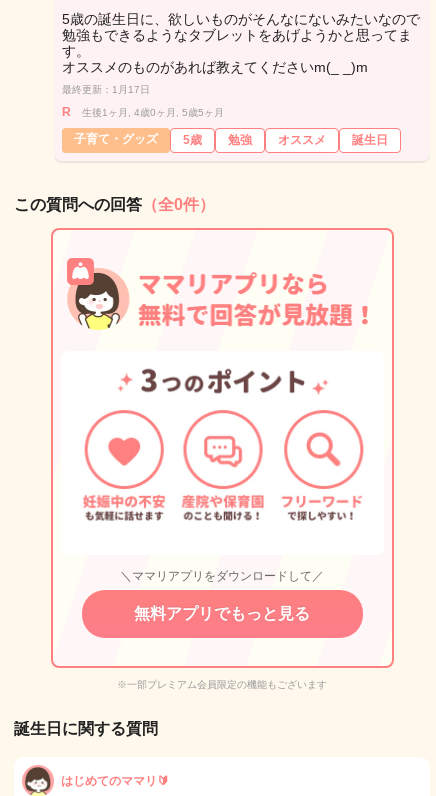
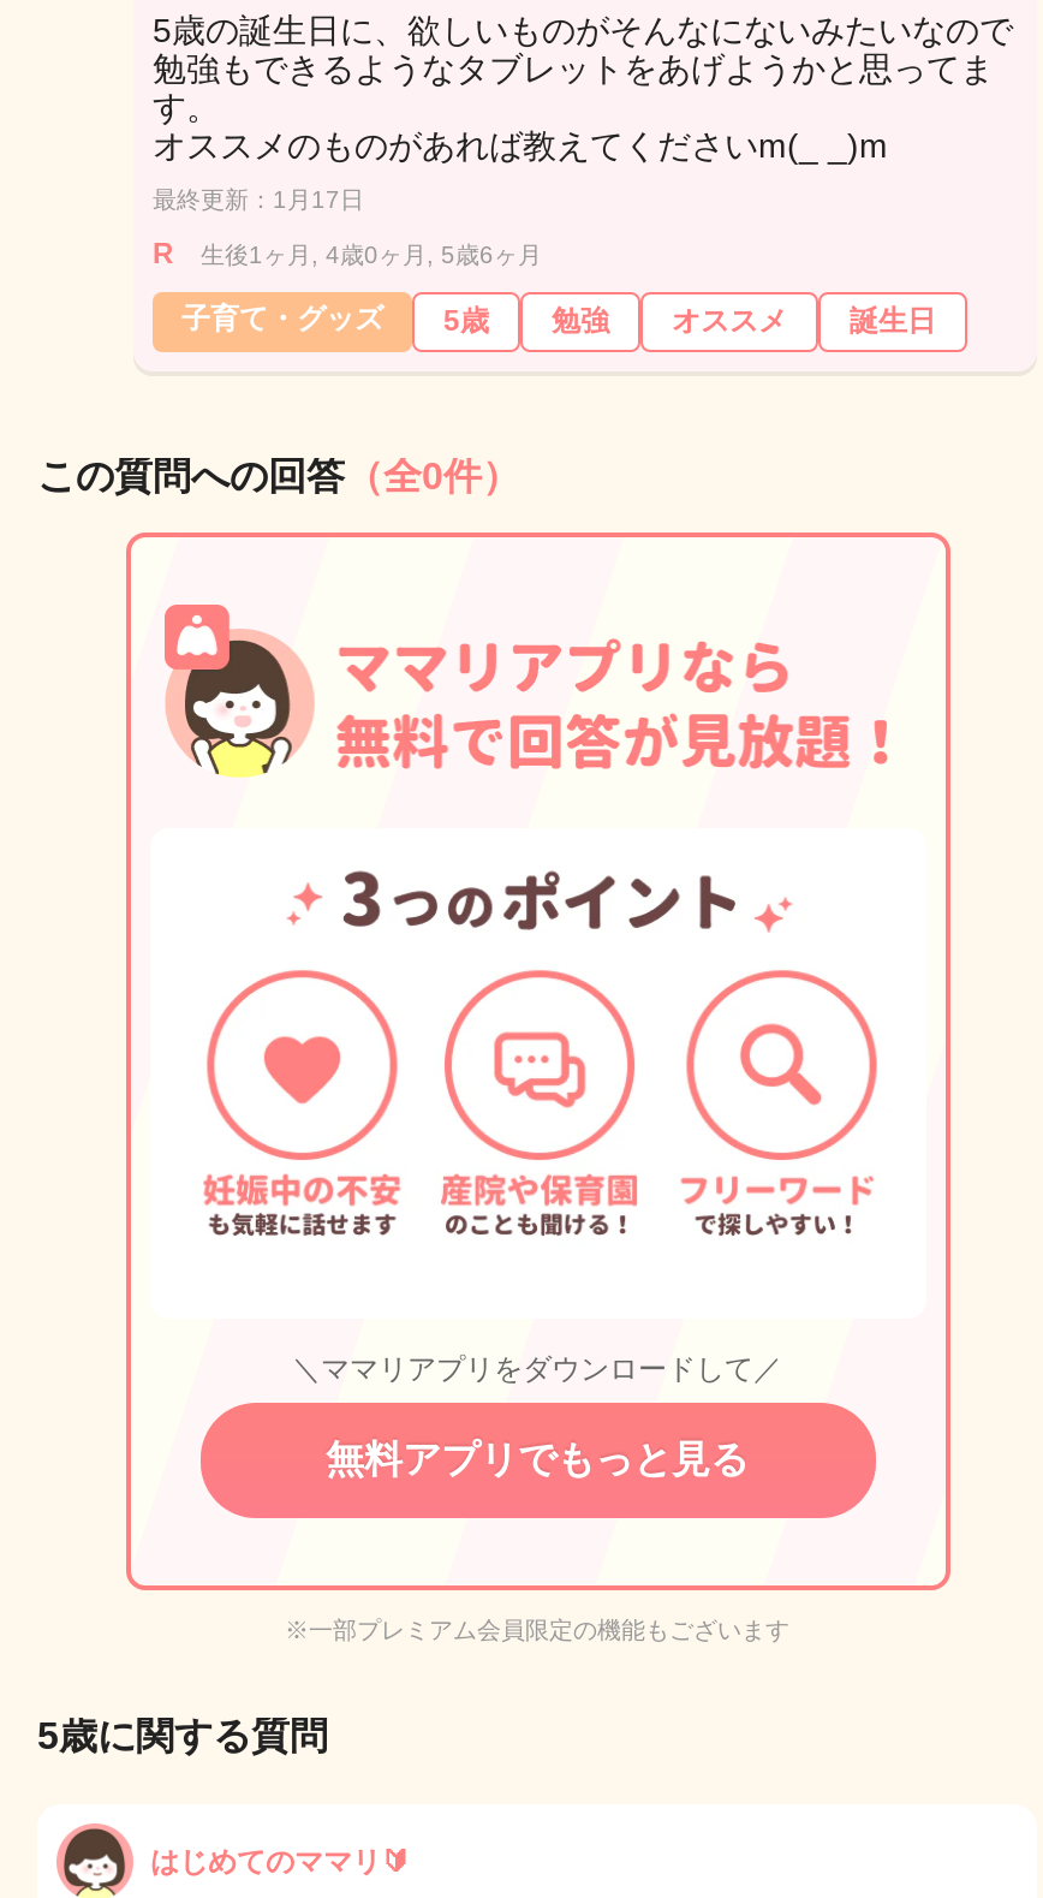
[82,107,224,118] 生後1ヶ月, 4歳0ヶ月, 5歳5ヶ月 -> [201,242,542,268] 生後1ヶ月, 4歳0ヶ月, 5歳6ヶ月
[14,720,158,737] 誕生日に関する質問 -> [37,1716,328,1757] 5歳に関する質問

